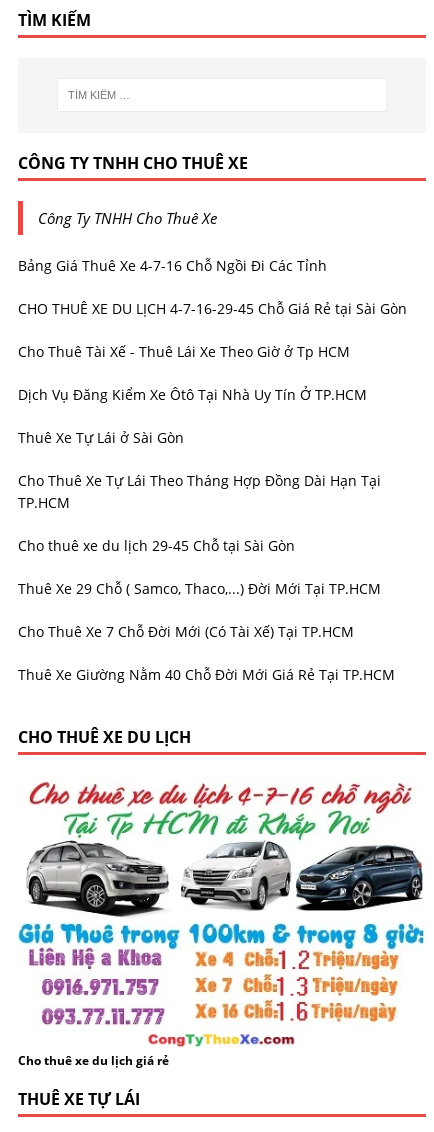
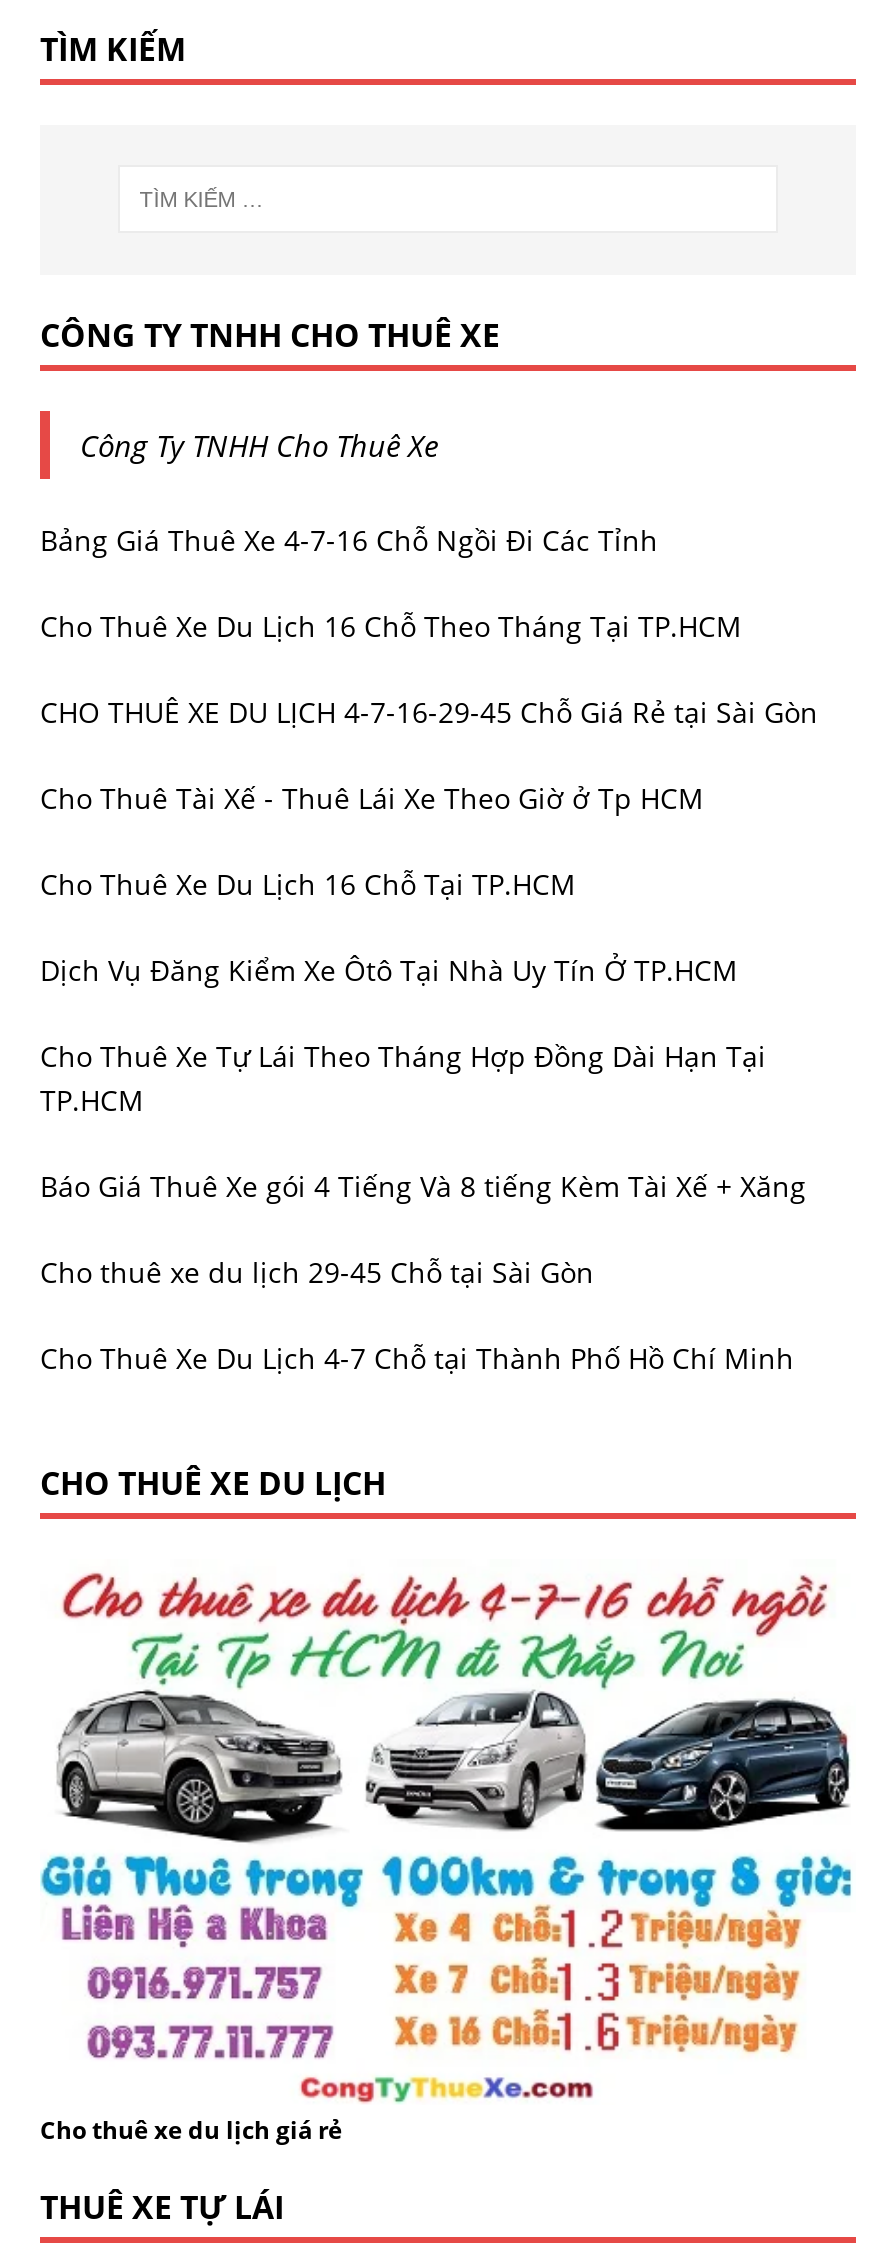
none -> [40,606,742,644] Cho Thuê Xe Du Lịch 16 Chỗ Theo Tháng Tại TP.HCM
moved [18,299,407,361] -> [40,692,818,816]: CHO THUÊ XE DU LỊCH 4-7-16-29-45 Chỗ Giá Rẻ tại Sài Gòn | Cho Thuê Tài Xế - Thuê Lái Xe Theo Giờ ở Tp HCM
none -> [40,864,576,902] Cho Thuê Xe Du Lịch 16 Chỗ Tại TP.HCM
moved [18,385,367,404] -> [40,950,738,988]: Dịch Vụ Đăng Kiểm Xe Ôtô Tại Nhà Uy Tín Ở TP.HCM
[18,428,184,447] Thuê Xe Tự Lái ở Sài Gòn -> none
moved [18,471,381,512] -> [40,1036,766,1118]: Cho Thuê Xe Tự Lái Theo Tháng Hợp Đồng Dài Hạn Tại | TP.HCM
none -> [40,1166,806,1204] Báo Giá Thuê Xe gói 4 Tiếng Và 8 tiếng Kèm Tài Xế + Xăng
moved [18,536,295,555] -> [40,1252,594,1290]: Cho thuê xe du lịch 29-45 Chỗ tại Sài Gòn
[18,579,395,684] Thuê Xe 29 Chỗ ( Samco, Thaco,...) Đời Mới Tại TP.HCM | Cho Thuê Xe 7 Chỗ Đời Mới (Có Tài Xế) Tại TP.HCM | Thuê Xe Giường Nằm 40 Chỗ Đời Mới Giá Rẻ Tại TP.HCM -> [40,1338,794,1376] Cho Thuê Xe Du Lịch 4-7 Chỗ tại Thành Phố Hồ Chí Minh

